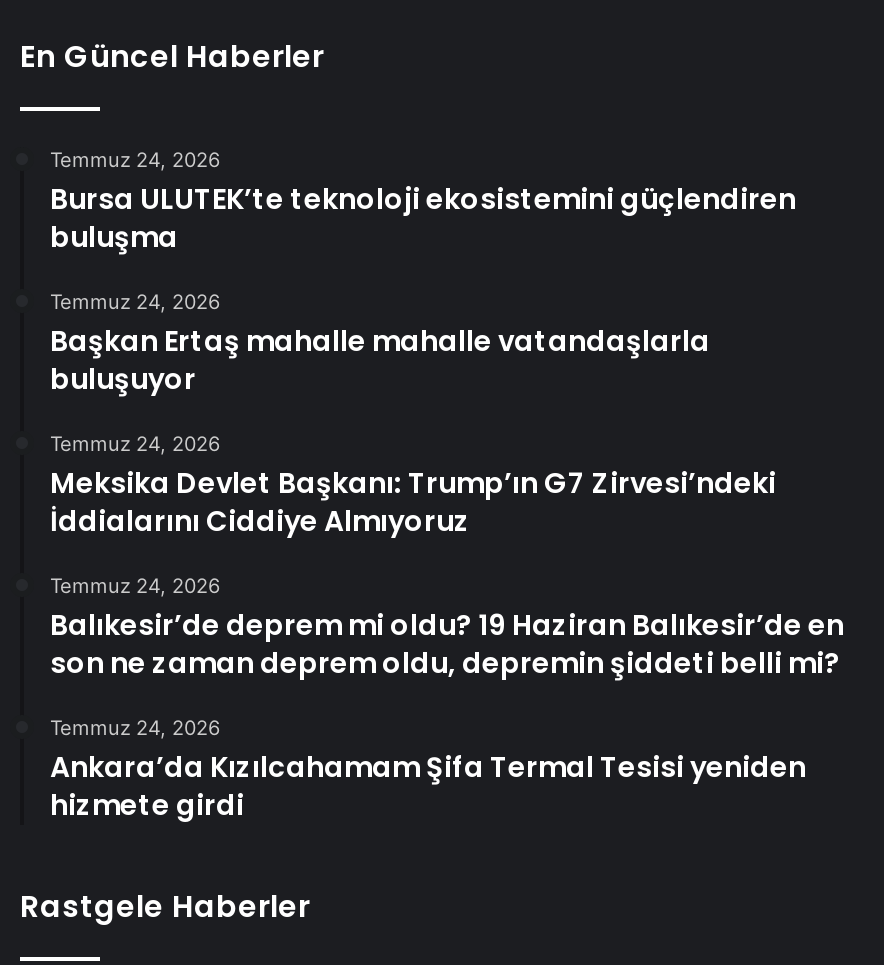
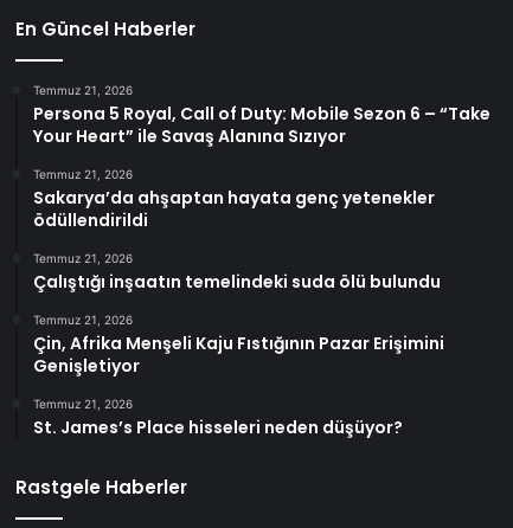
[50,147,796,257] Temmuz 24, 2026 | Bursa ULUTEK’te teknoloji ekosistemini güçlendiren | buluşma -> [33,83,490,148] Temmuz 21, 2026 | Persona 5 Royal, Call of Duty: Mobile Sezon 6 – “Take | Your Heart” ile Savaş Alanına Sızıyor
[50,289,710,399] Temmuz 24, 2026 | Başkan Ertaş mahalle mahalle vatandaşlarla | buluşuyor -> [33,167,435,232] Temmuz 21, 2026 | Sakarya’da ahşaptan hayata genç yetenekler | ödüllendirildi
[50,431,776,541] Temmuz 24, 2026 | Meksika Devlet Başkanı: Trump’ın G7 Zirvesi’ndeki | İddialarını Ciddiye Almıyoruz -> [33,251,441,293] Temmuz 21, 2026 | Çalıştığı inşaatın temelindeki suda ölü bulundu
[50,573,844,683] Temmuz 24, 2026 | Balıkesir’de deprem mi oldu? 19 Haziran Balıkesir’de en | son ne zaman deprem oldu, depremin şiddeti belli mi? -> [33,312,444,377] Temmuz 21, 2026 | Çin, Afrika Menşeli Kaju Fıstığının Pazar Erişimini | Genişletiyor
[50,715,806,825] Temmuz 24, 2026 | Ankara’da Kızılcahamam Şifa Termal Tesisi yeniden | hizmete girdi -> [33,396,403,439] Temmuz 21, 2026 | St. James’s Place hisseleri neden düşüyor?

